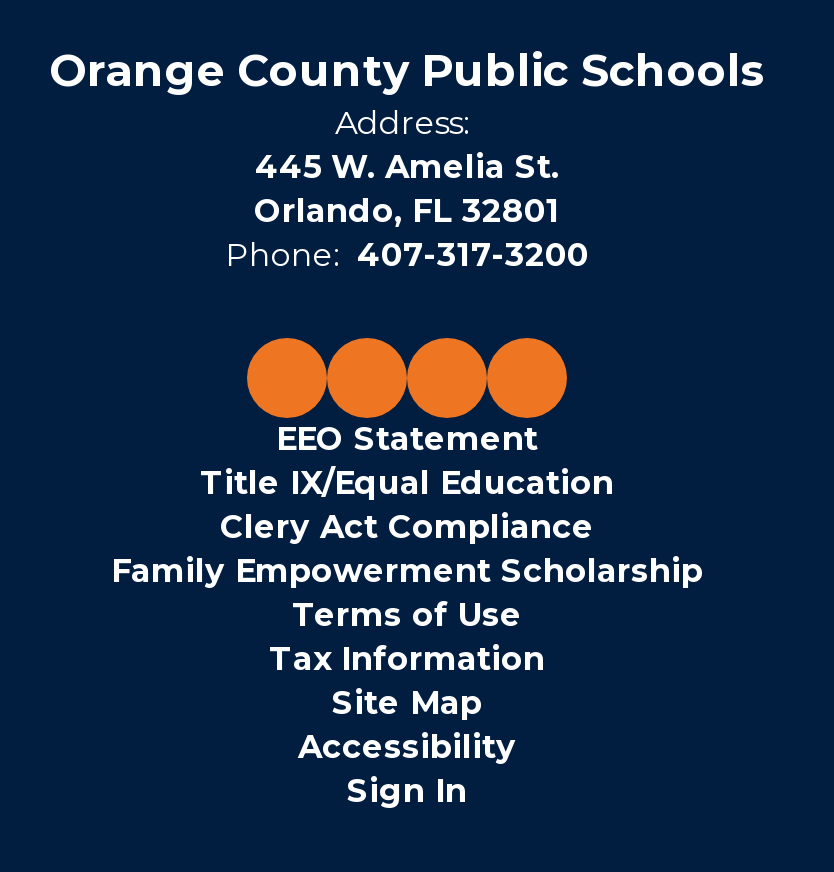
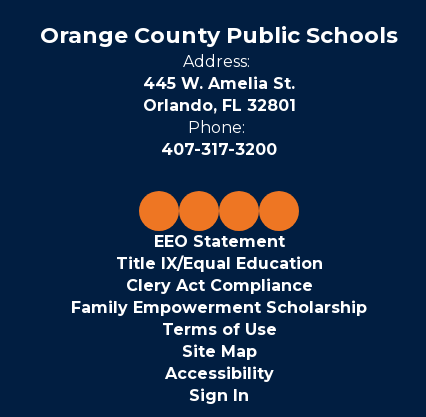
moved [111,420,703,634] -> [71,232,367,339]: EEO Statement | Title IX/Equal Education | Clery Act Compliance | Family Empowerment Scholarship | Terms of Use
[269,640,545,678] Tax Information -> none

